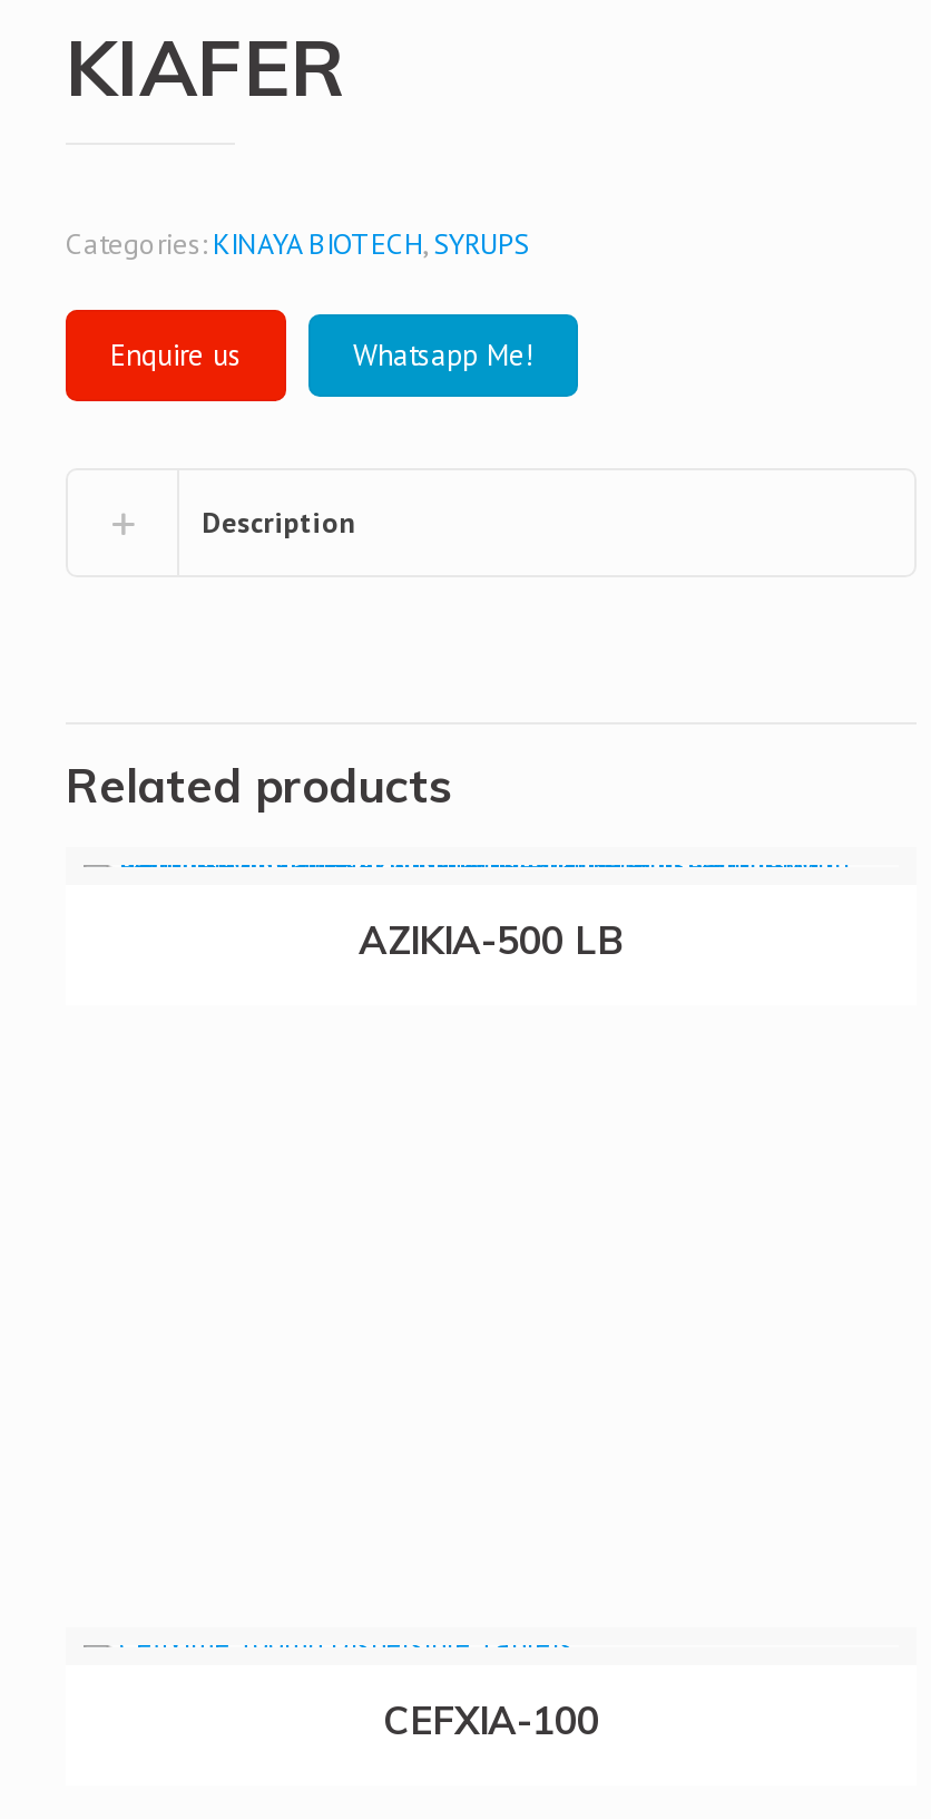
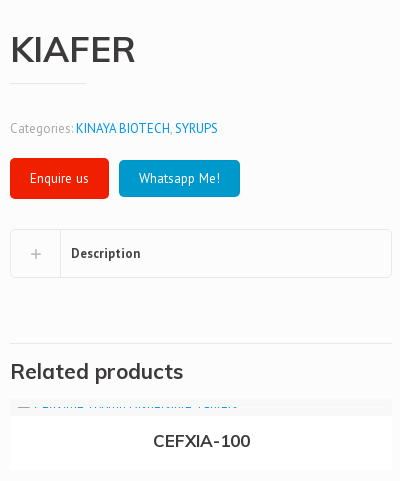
[359,916,624,963] AZIKIA-500 LB -> none

